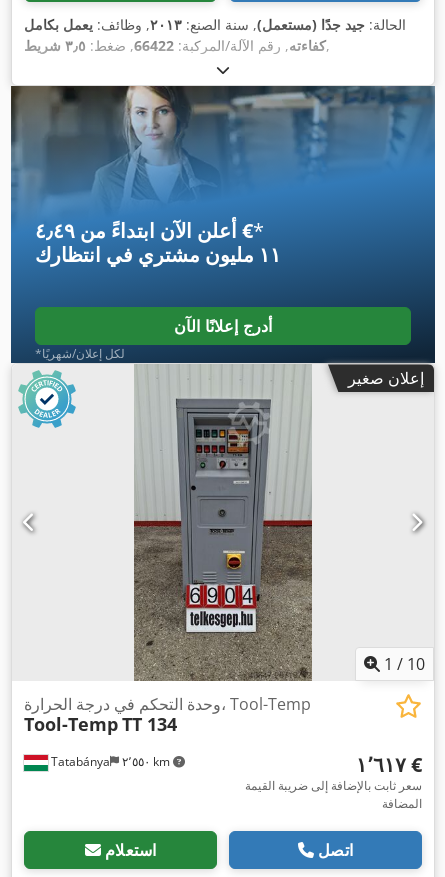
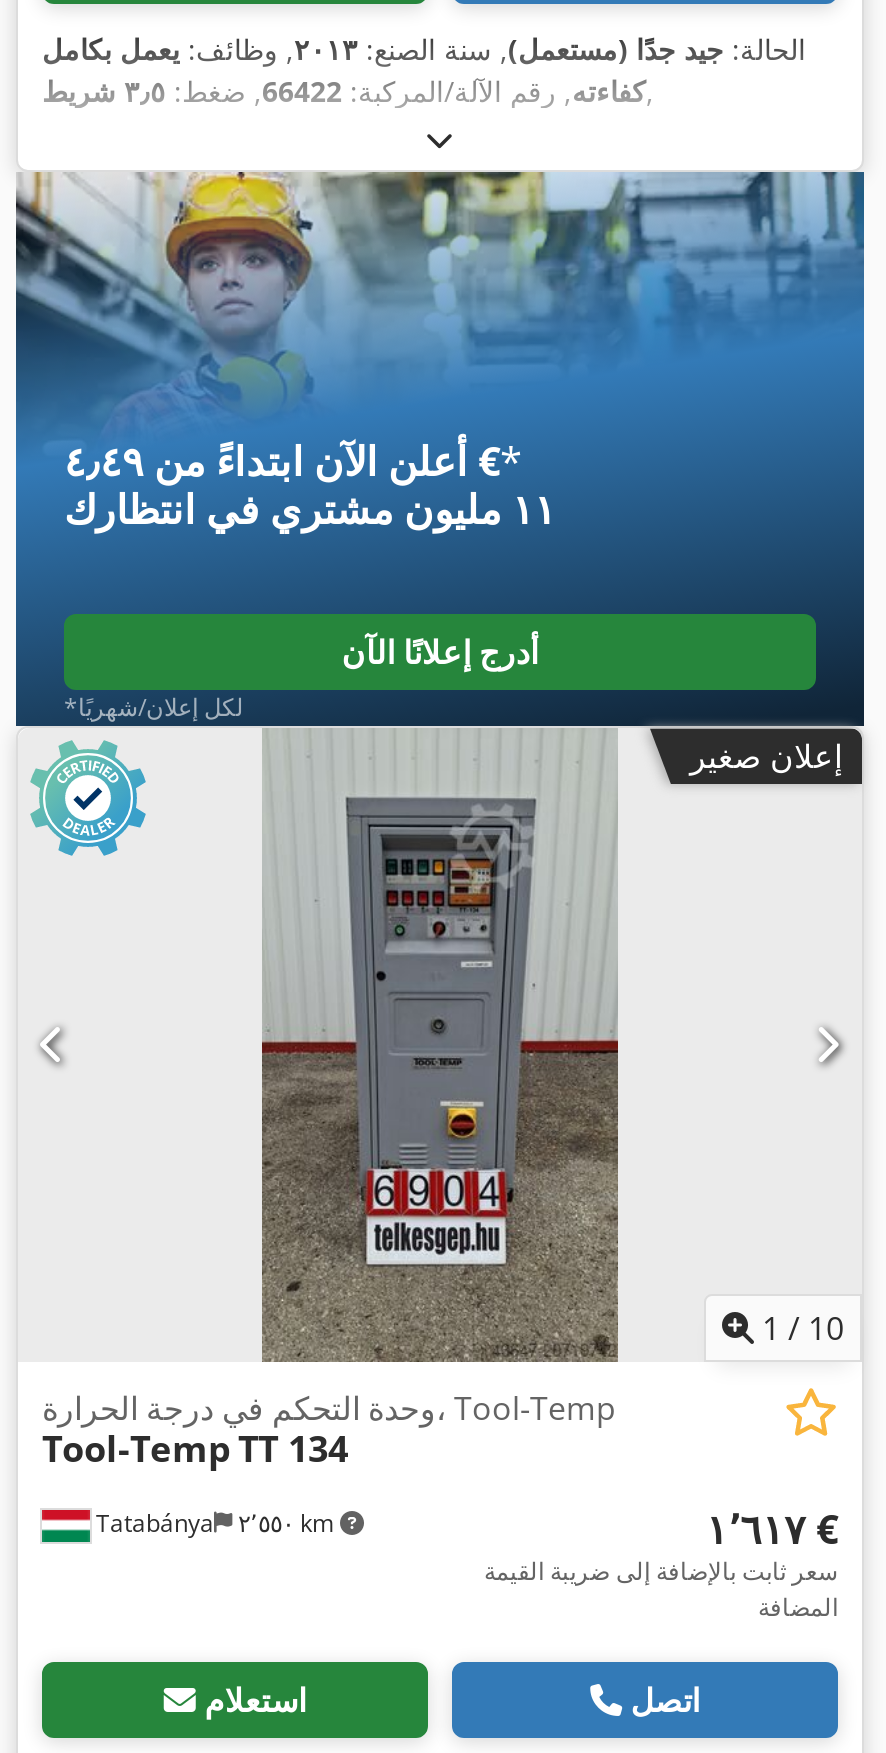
[10,85,435,209] [image] -> [16,170,864,420] [image]

